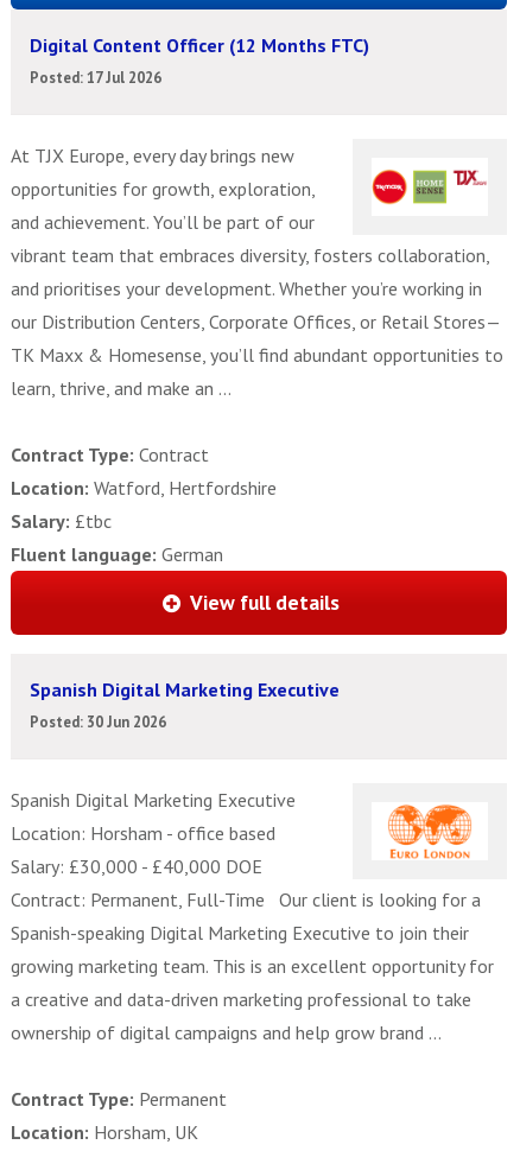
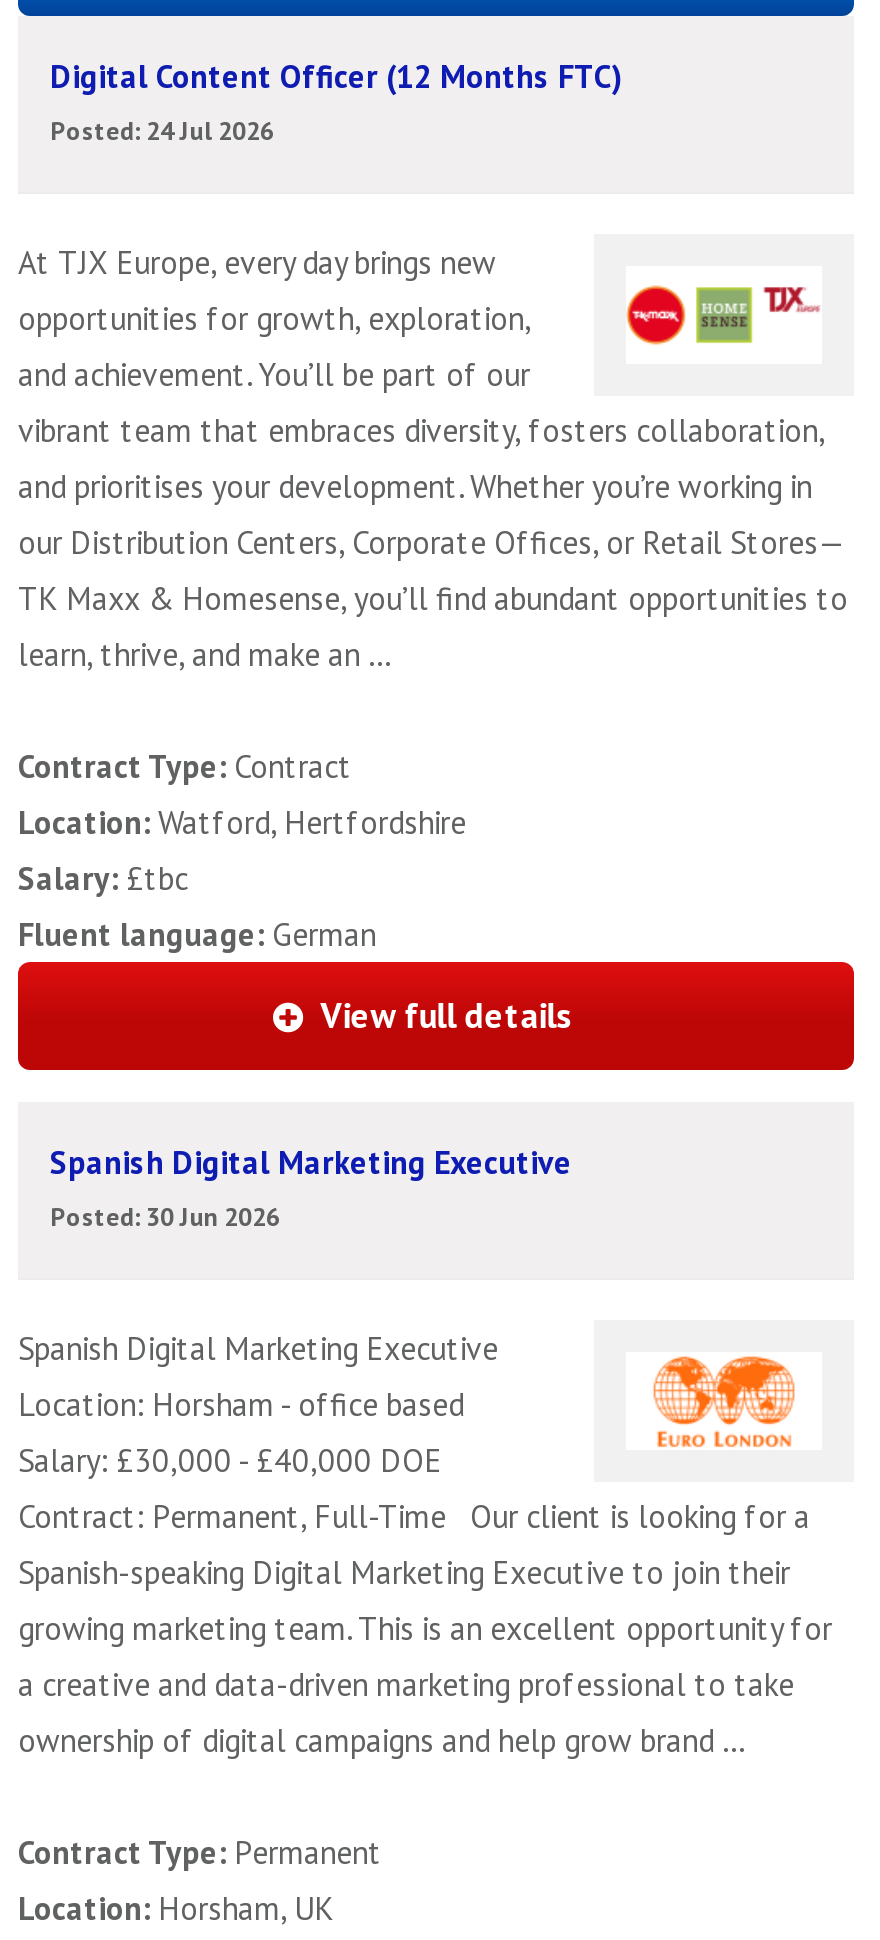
[30,67,161,87] Posted: 17 Jul 2026 -> [50,113,274,147] Posted: 24 Jul 2026

